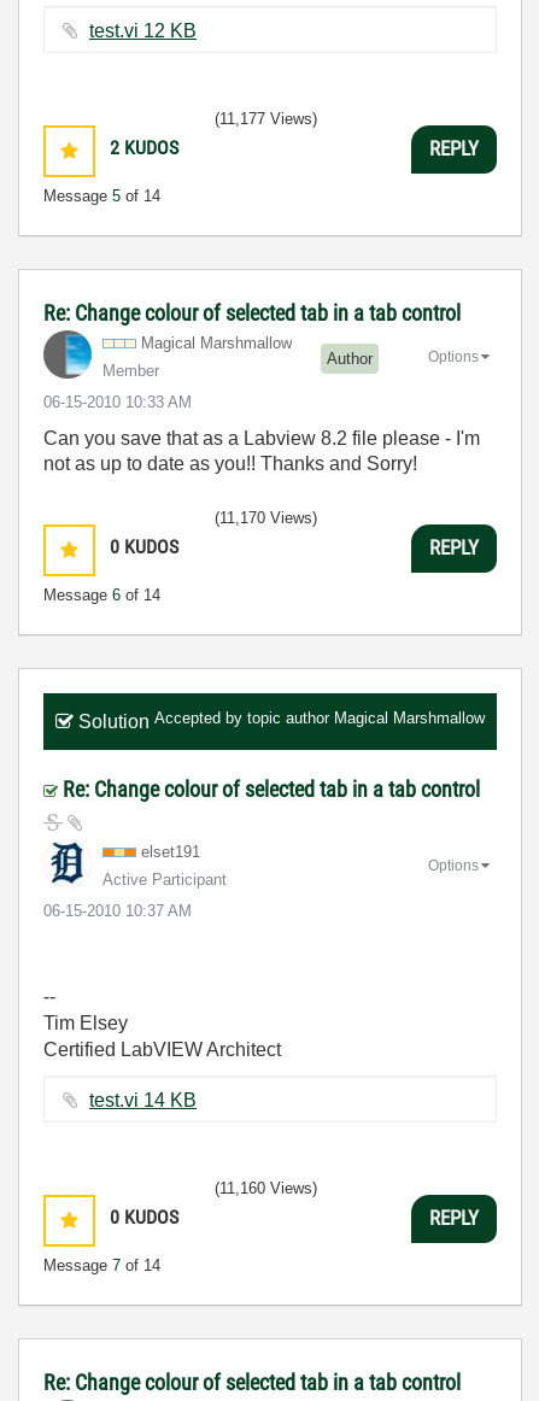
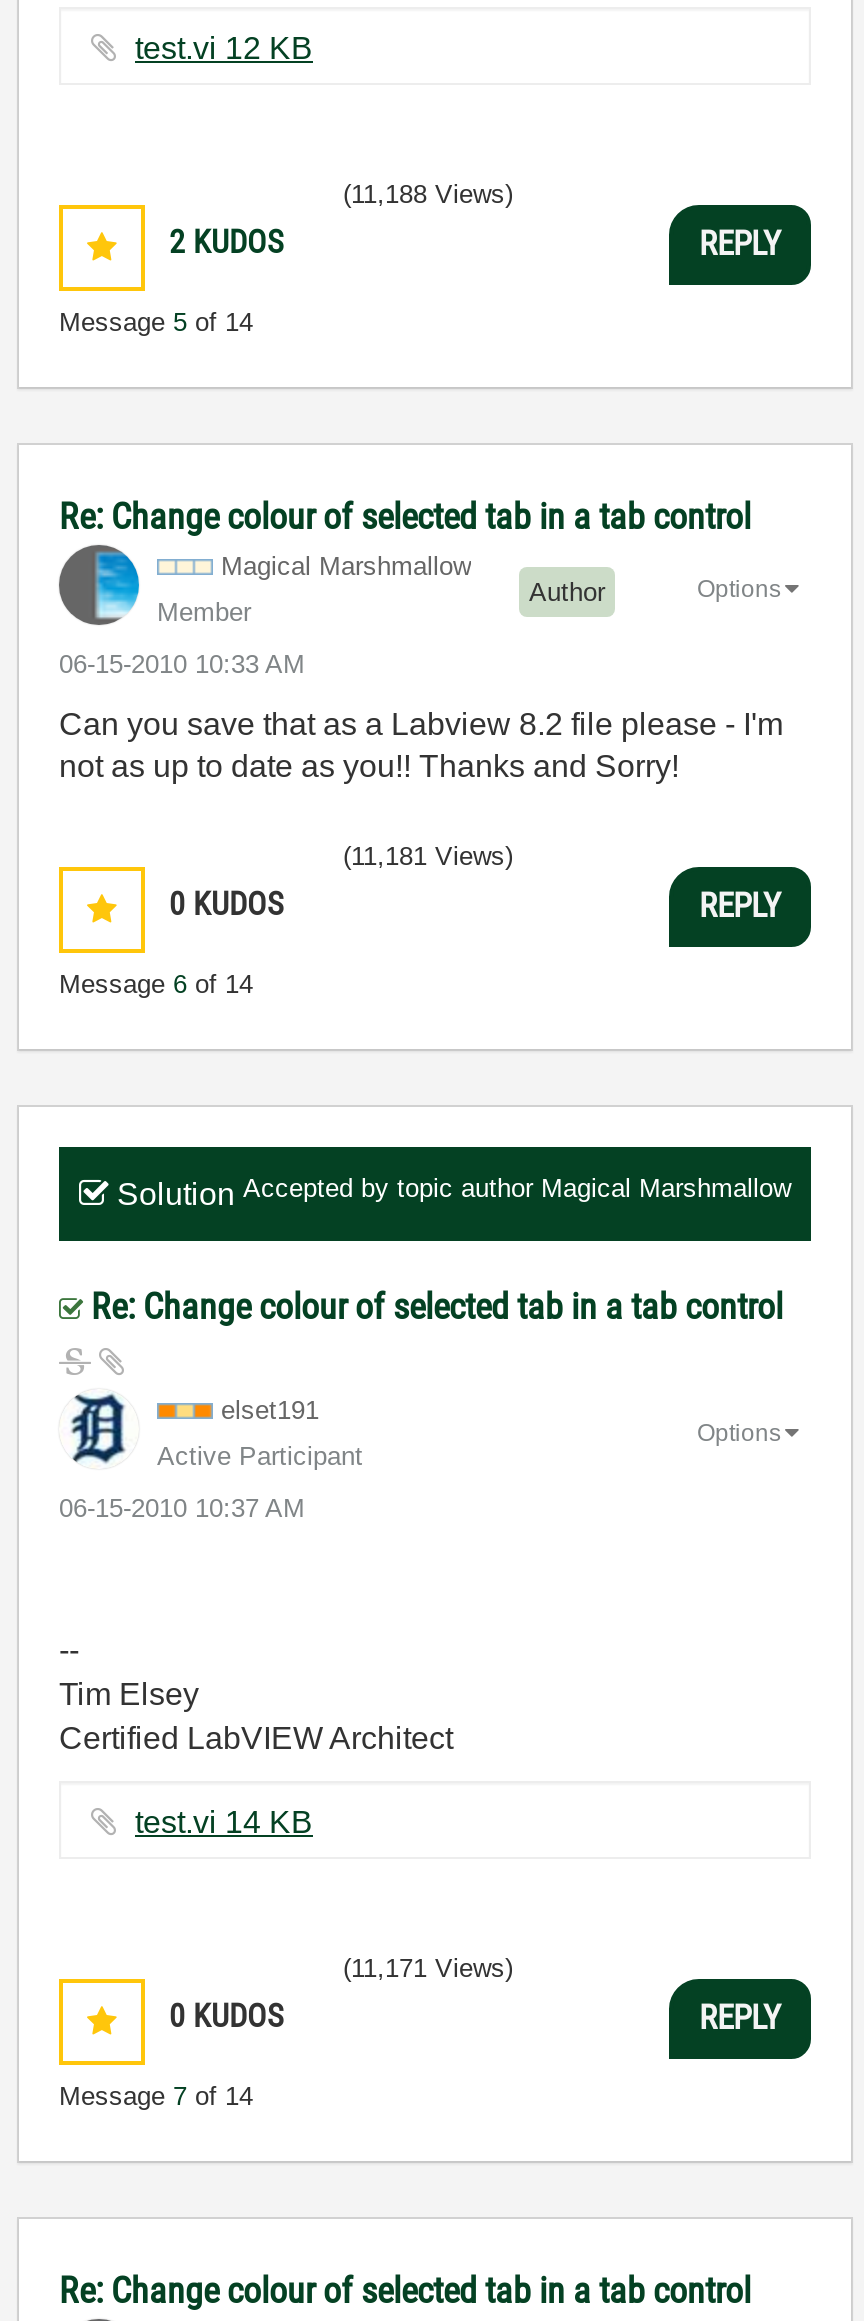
[215,110,317,128] (11,177 Views) -> [343,179,513,209] (11,188 Views)
[215,509,317,527] (11,170 Views) -> [343,841,513,871] (11,181 Views)
[215,1179,317,1197] (11,160 Views) -> [343,1953,513,1983] (11,171 Views)

